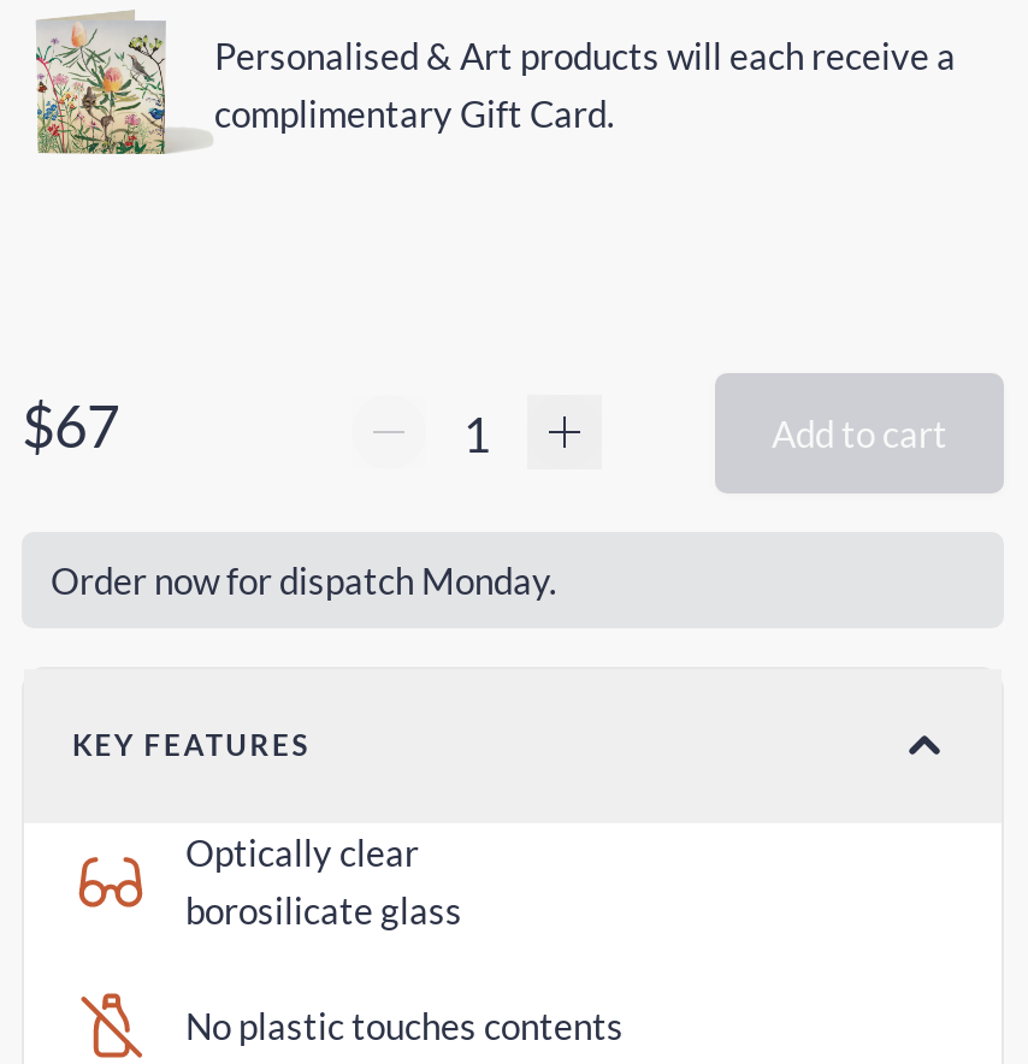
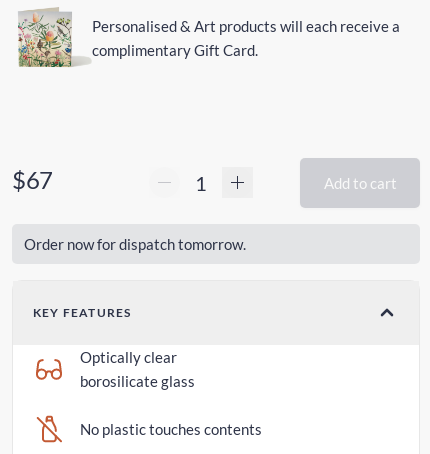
[51,558,556,602] Order now for dispatch Monday. -> [24,235,246,253] Order now for dispatch tomorrow.

